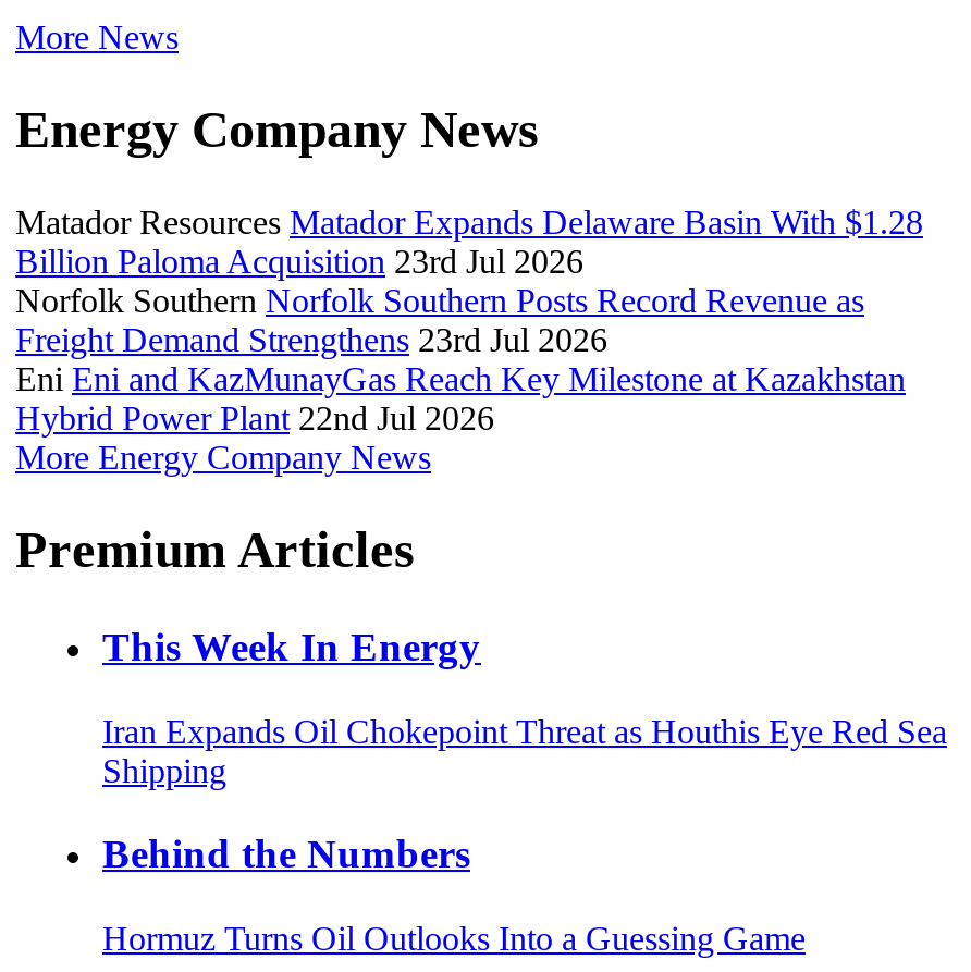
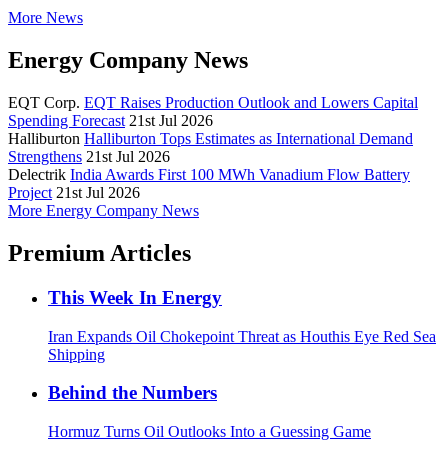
[15,204,923,436] Matador Resources Matador Expands Delaware Basin With $1.28 | Billion Paloma Acquisition 23rd Jul 2026 | Norfolk Southern Norfolk Southern Posts Record Revenue as | Freight Demand Strengthens 23rd Jul 2026 | Eni Eni and KazMunayGas Reach Key Milestone at Kazakhstan | Hybrid Power Plant 22nd Jul 2026 -> [8,94,418,201] EQT Corp. EQT Raises Production Outlook and Lowers Capital | Spending Forecast 21st Jul 2026 | Halliburton Halliburton Tops Estimates as International Demand | Strengthens 21st Jul 2026 | Delectrik India Awards First 100 MWh Vanadium Flow Battery | Project 21st Jul 2026

